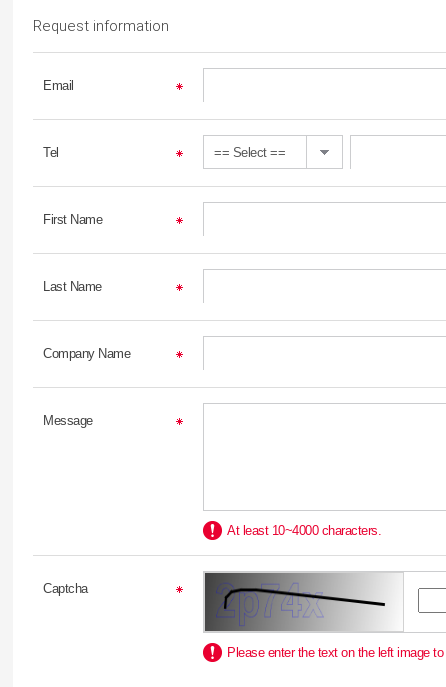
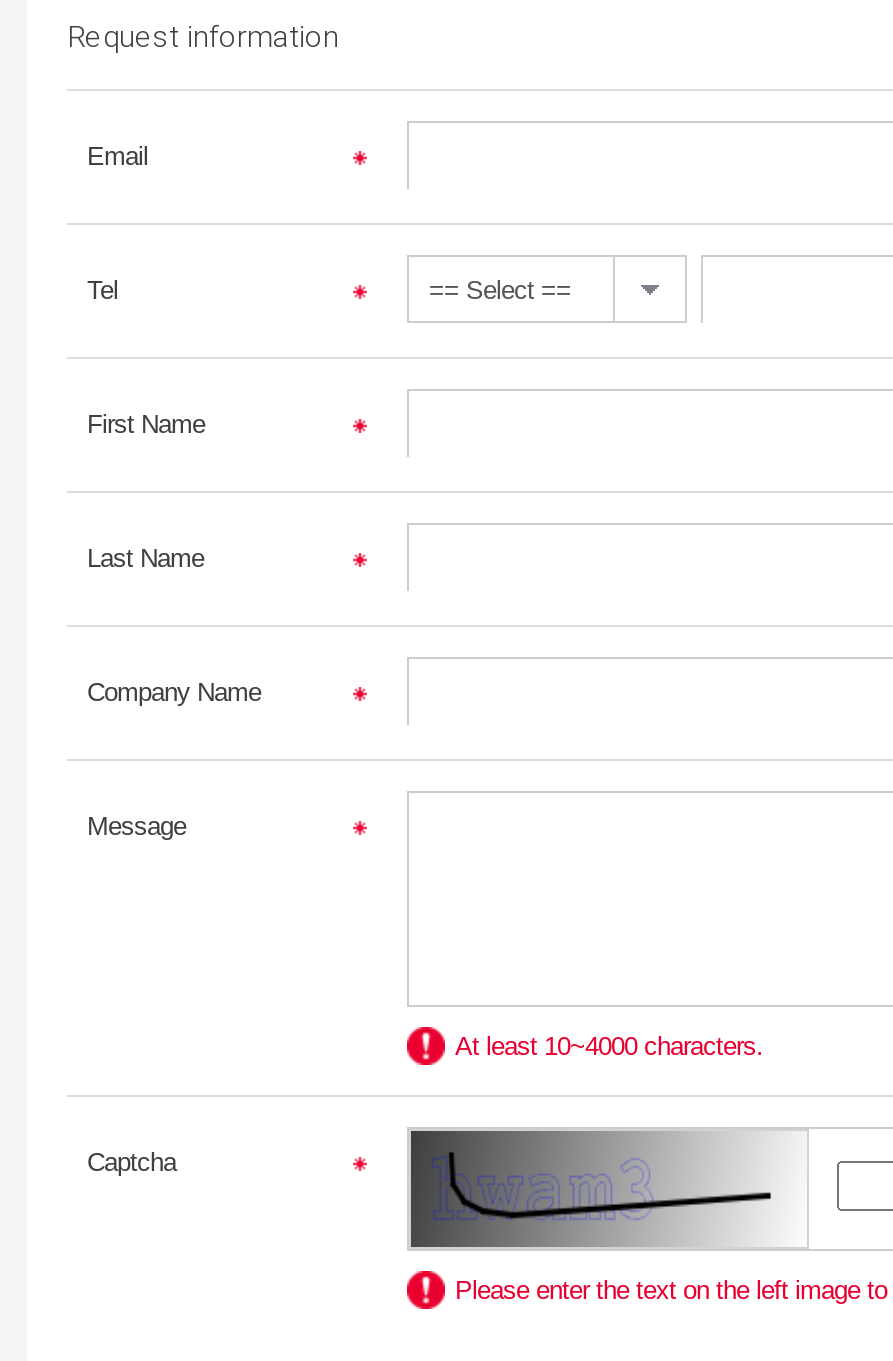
[223,584,382,617] [image] -> [447,1151,763,1221] [image]

